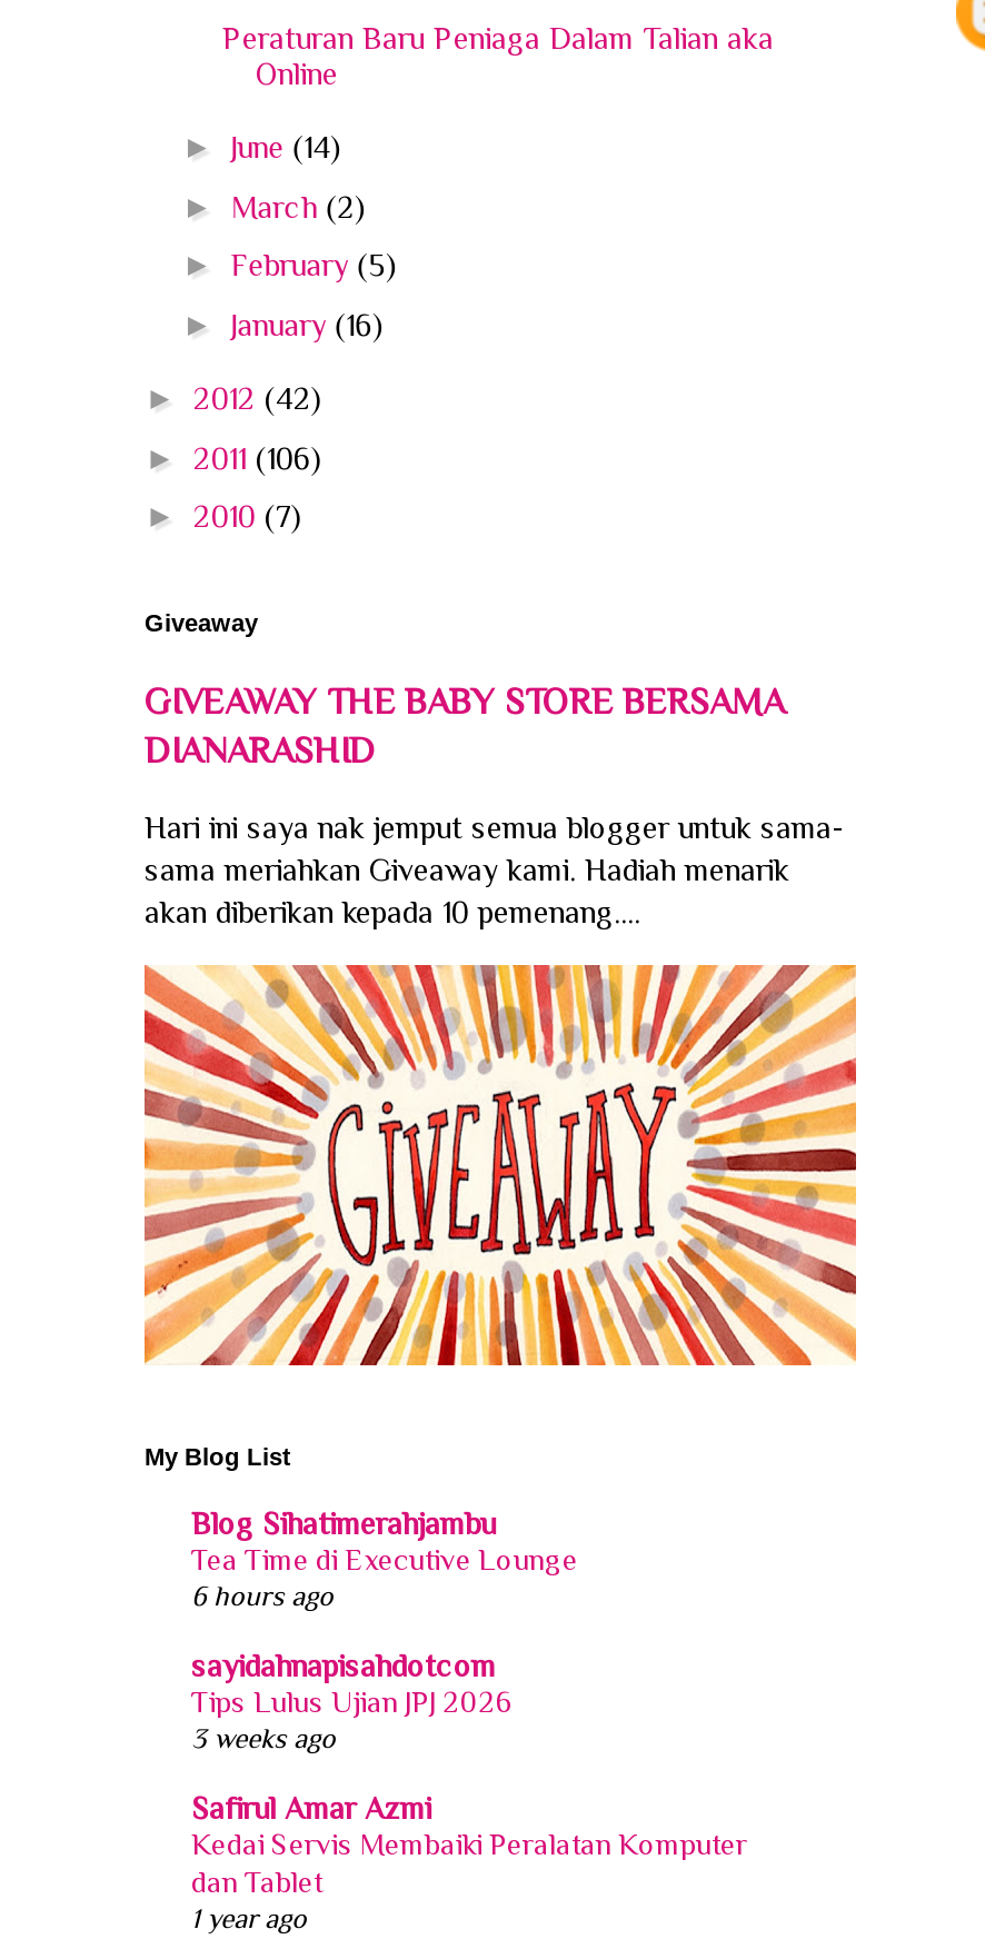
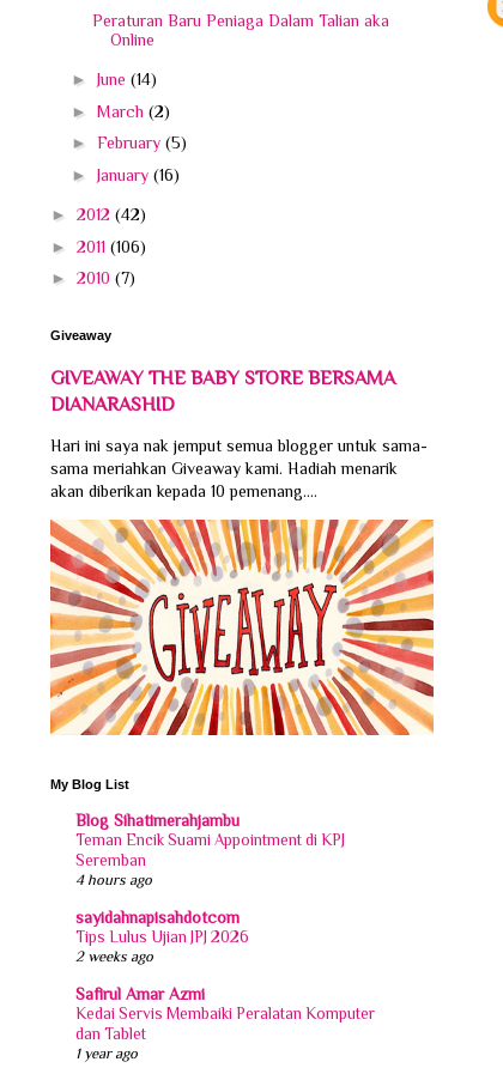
[191,1543,578,1612] Tea Time di Executive Lounge | 6 hours ago -> [75,831,345,888] Teman Encik Suami Appointment di KPJ | Seremban | 4 hours ago
[191,1723,336,1754] 3 weeks ago -> [75,948,153,965] 2 weeks ago

